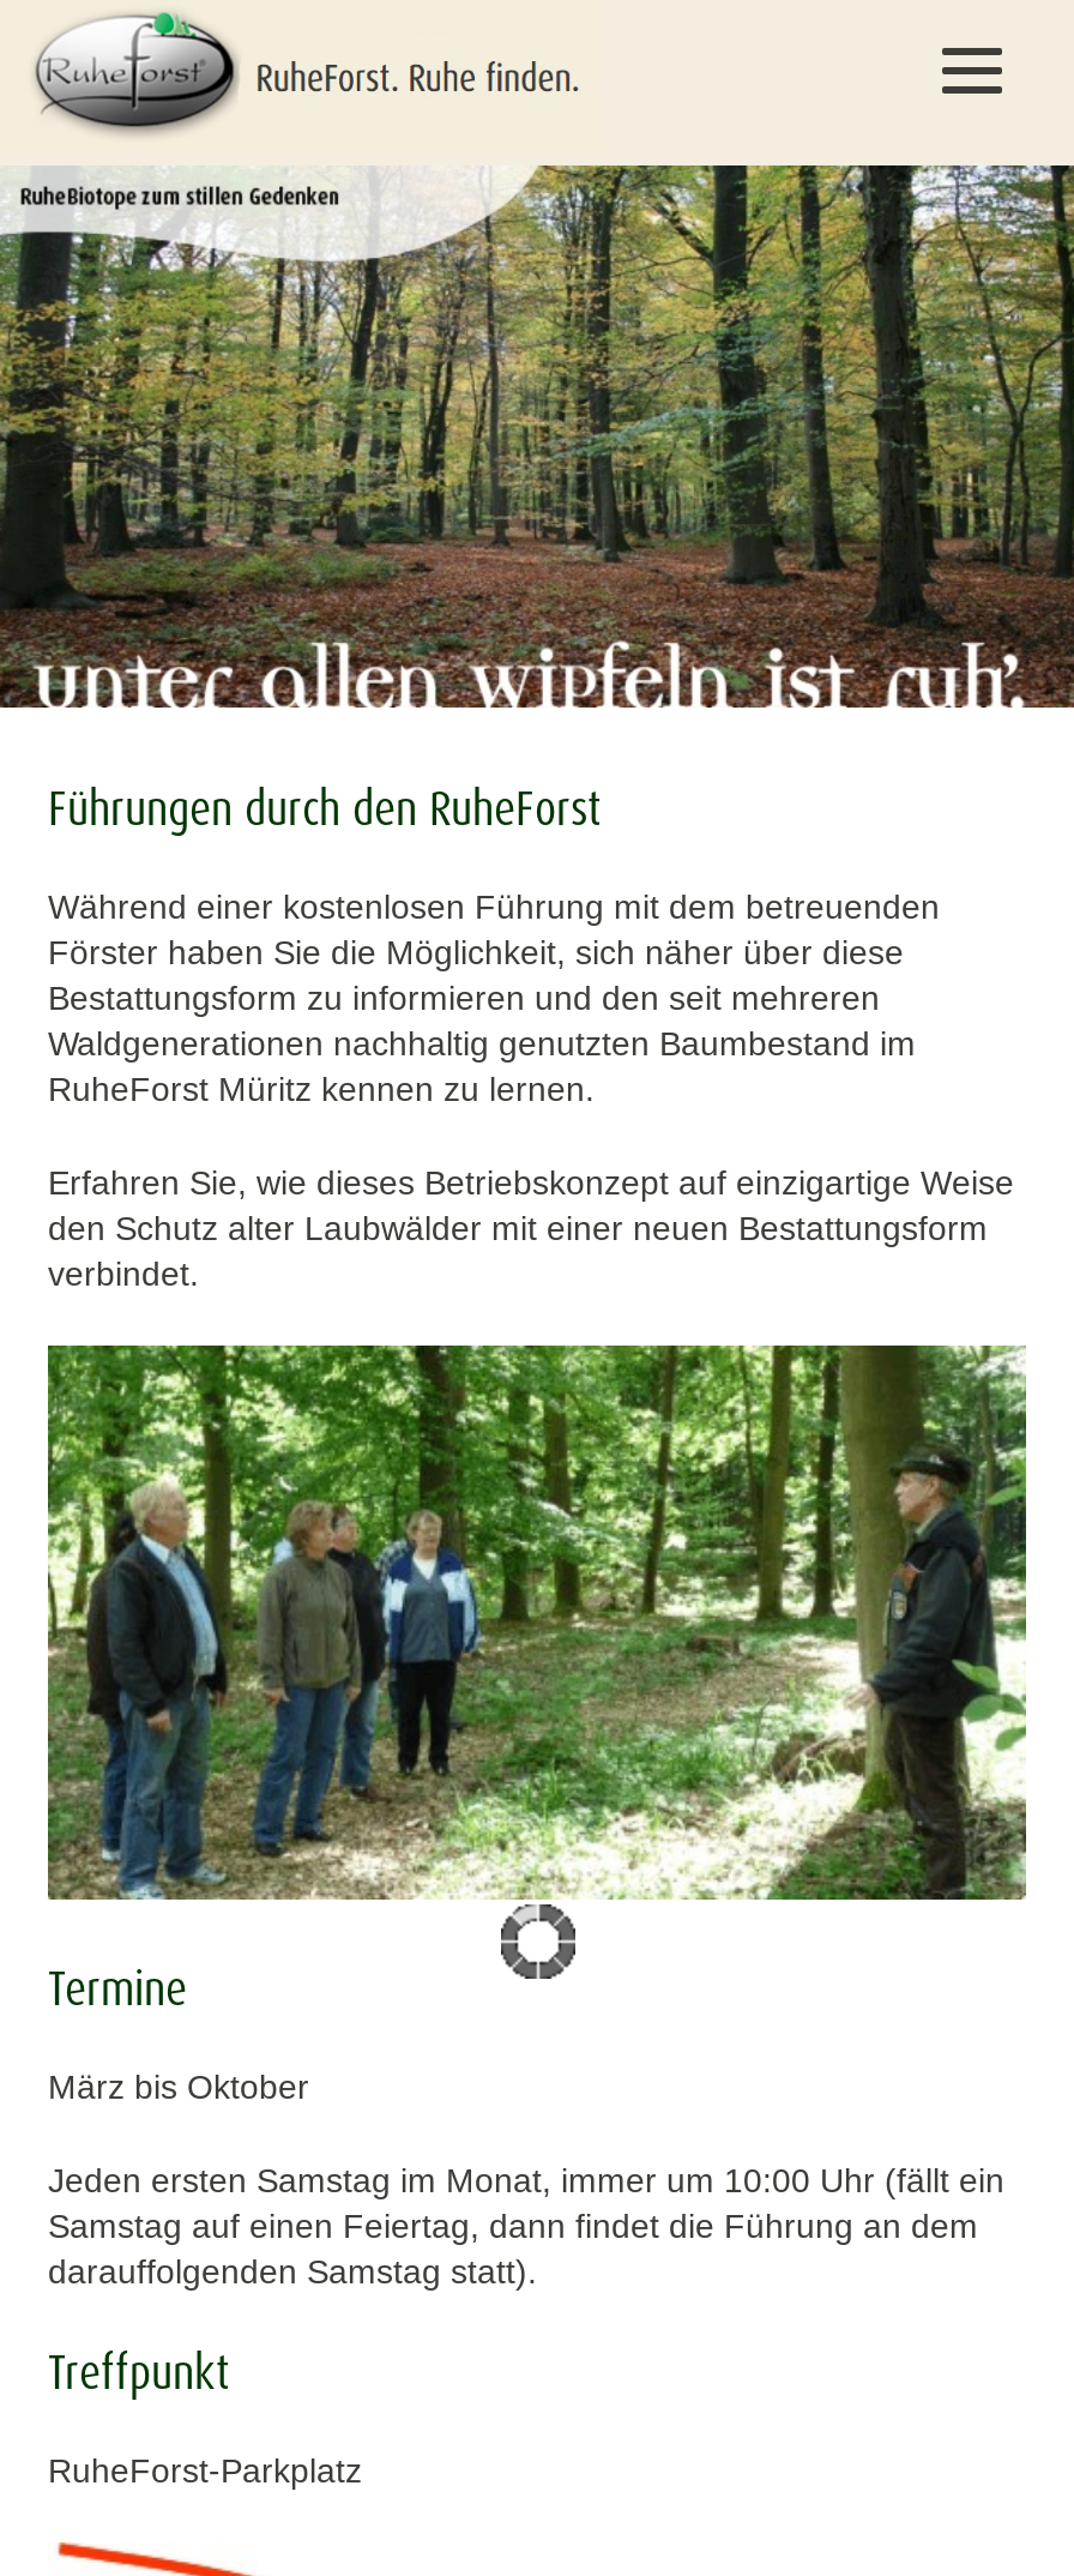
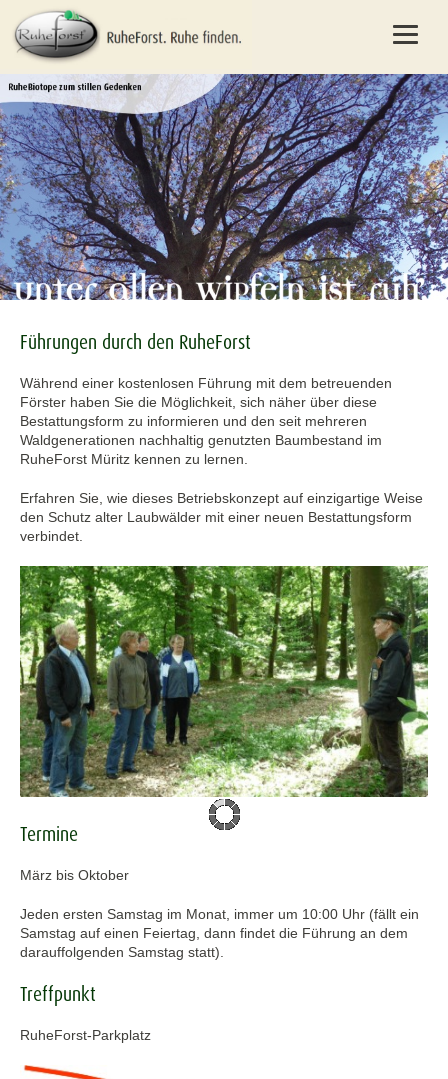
[7,163,1067,710] [image] -> [3,73,445,301] [image]

